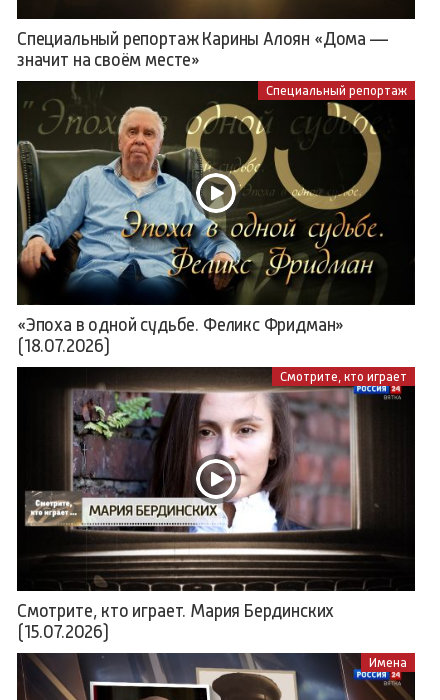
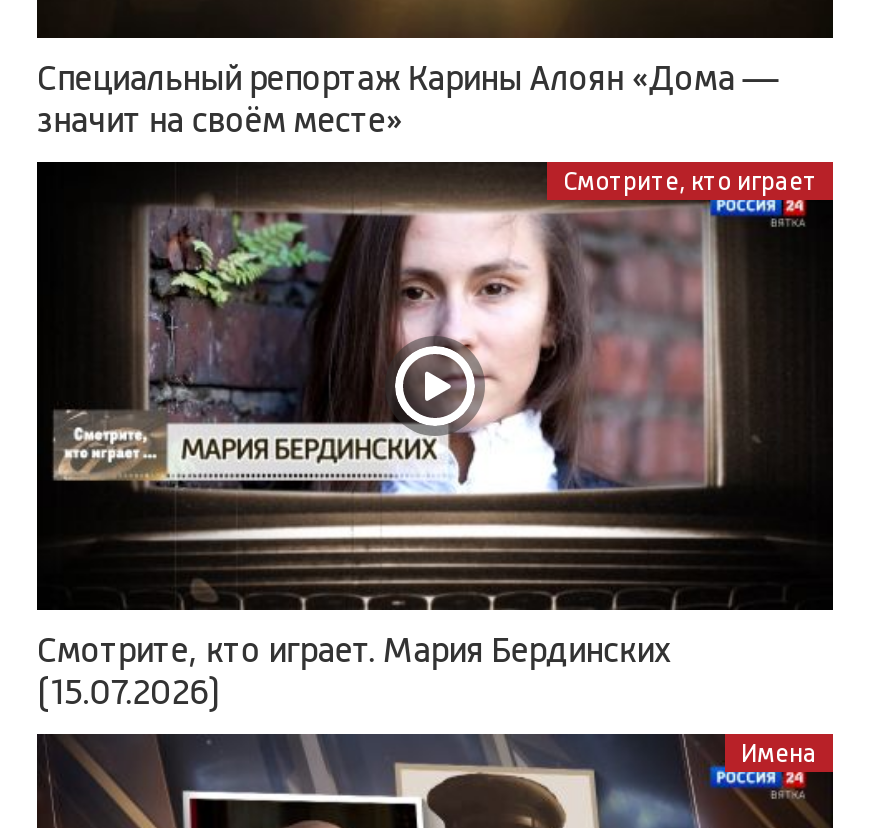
[16,82,407,304] [image] | Специальный репортаж -> none
[17,315,344,356] «Эпоха в одной судьбе. Феликс Фридман» | (18.07.2026) -> none

